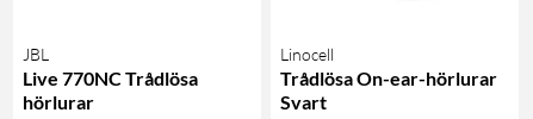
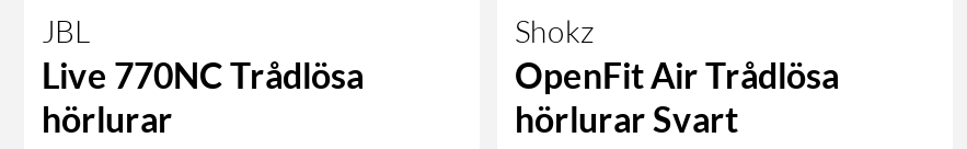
[280,44,497,113] Linocell | Trådlösa On-ear-hörlurar | Svart -> [515,12,839,139] Shokz | OpenFit Air Trådlösa | hörlurar Svart

